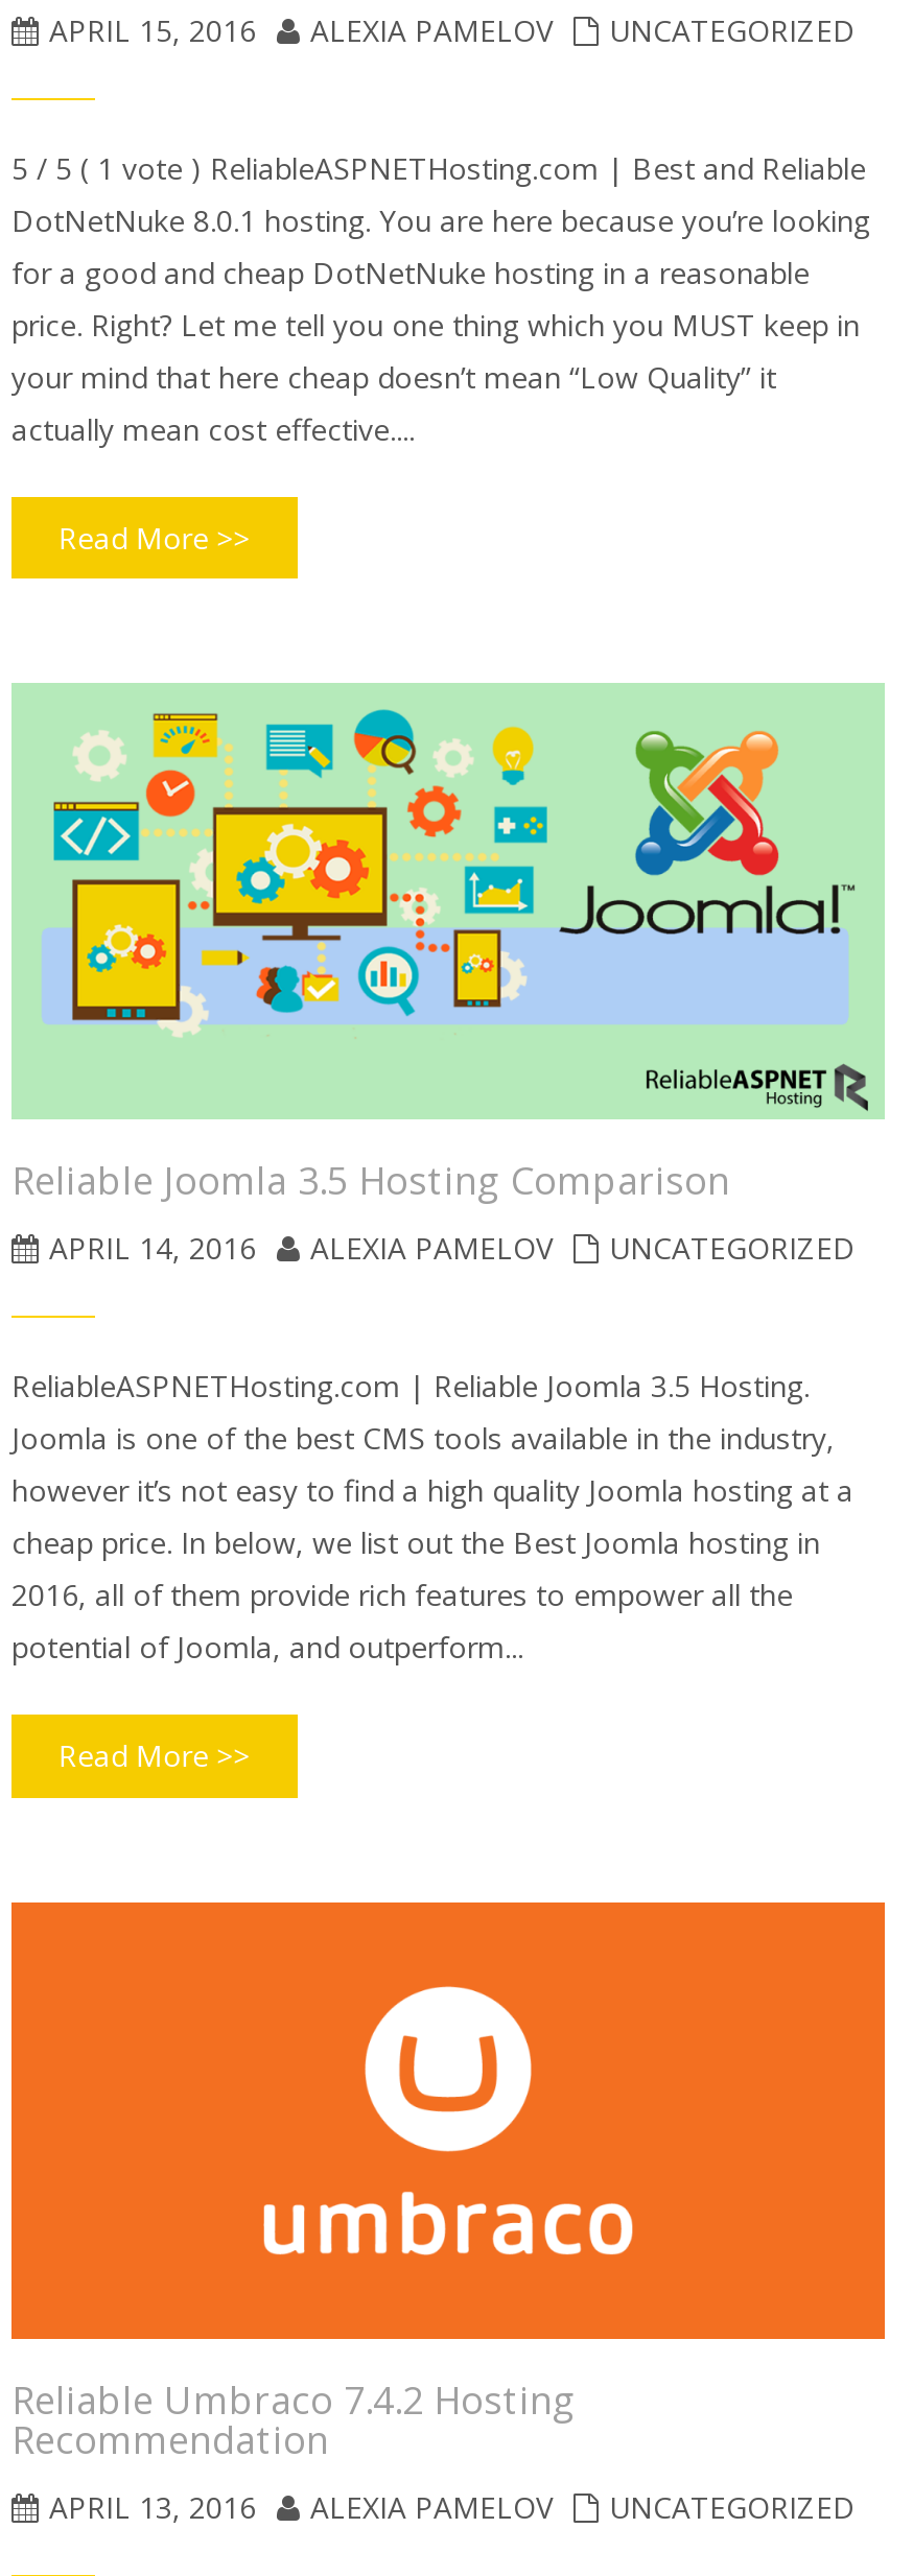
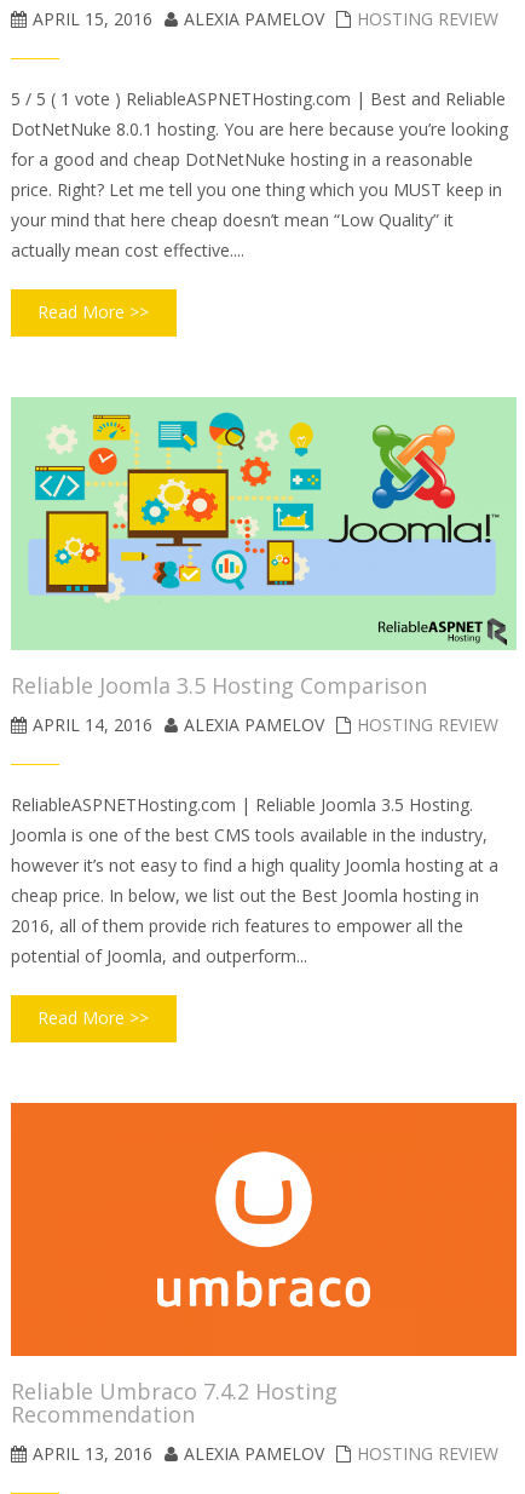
[609,11,856,50] UNCATEGORIZED -> [357,7,498,30] HOSTING REVIEW
[609,1229,856,1268] UNCATEGORIZED -> [357,713,498,736] HOSTING REVIEW
[609,2486,856,2526] UNCATEGORIZED -> [357,1442,498,1465] HOSTING REVIEW

